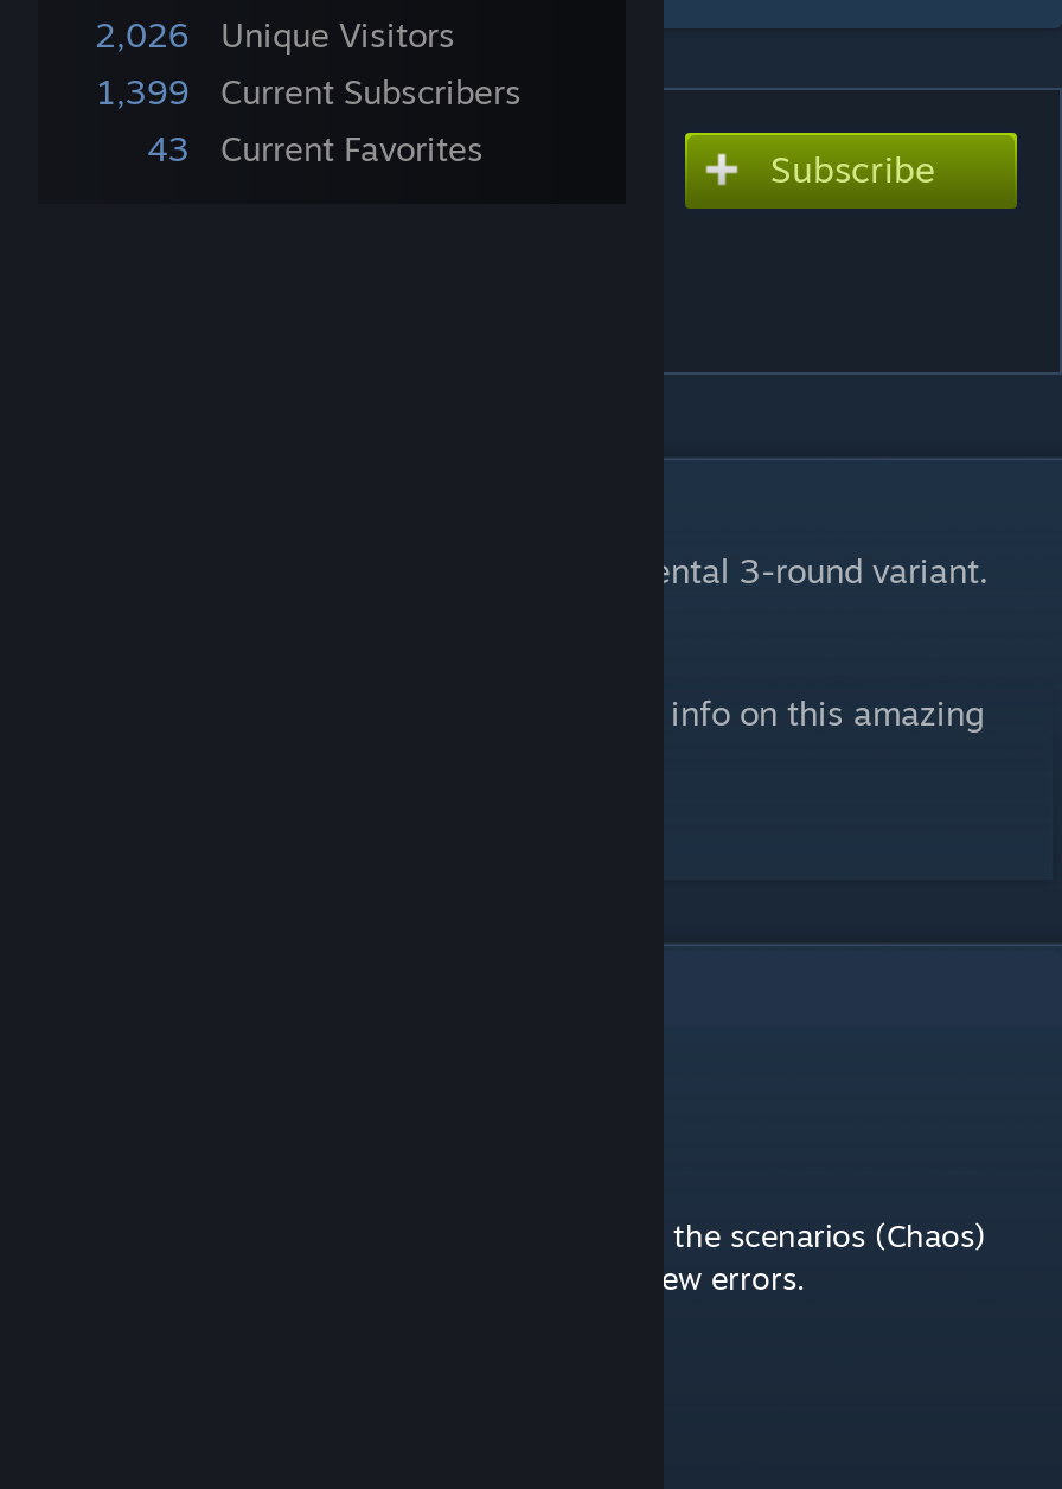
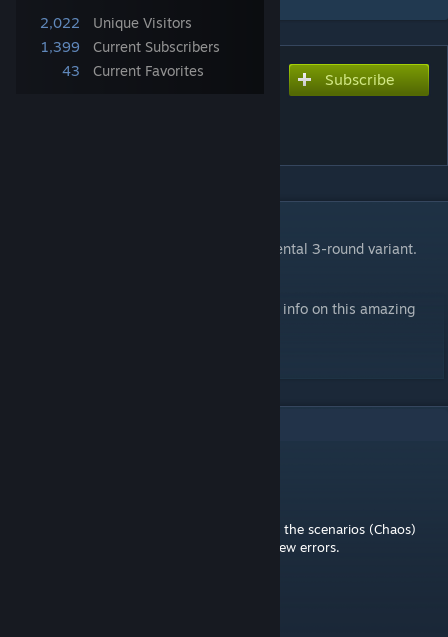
[95,14,455,55] 2,026 Unique Visitors -> [40,14,192,31] 2,022 Unique Visitors

